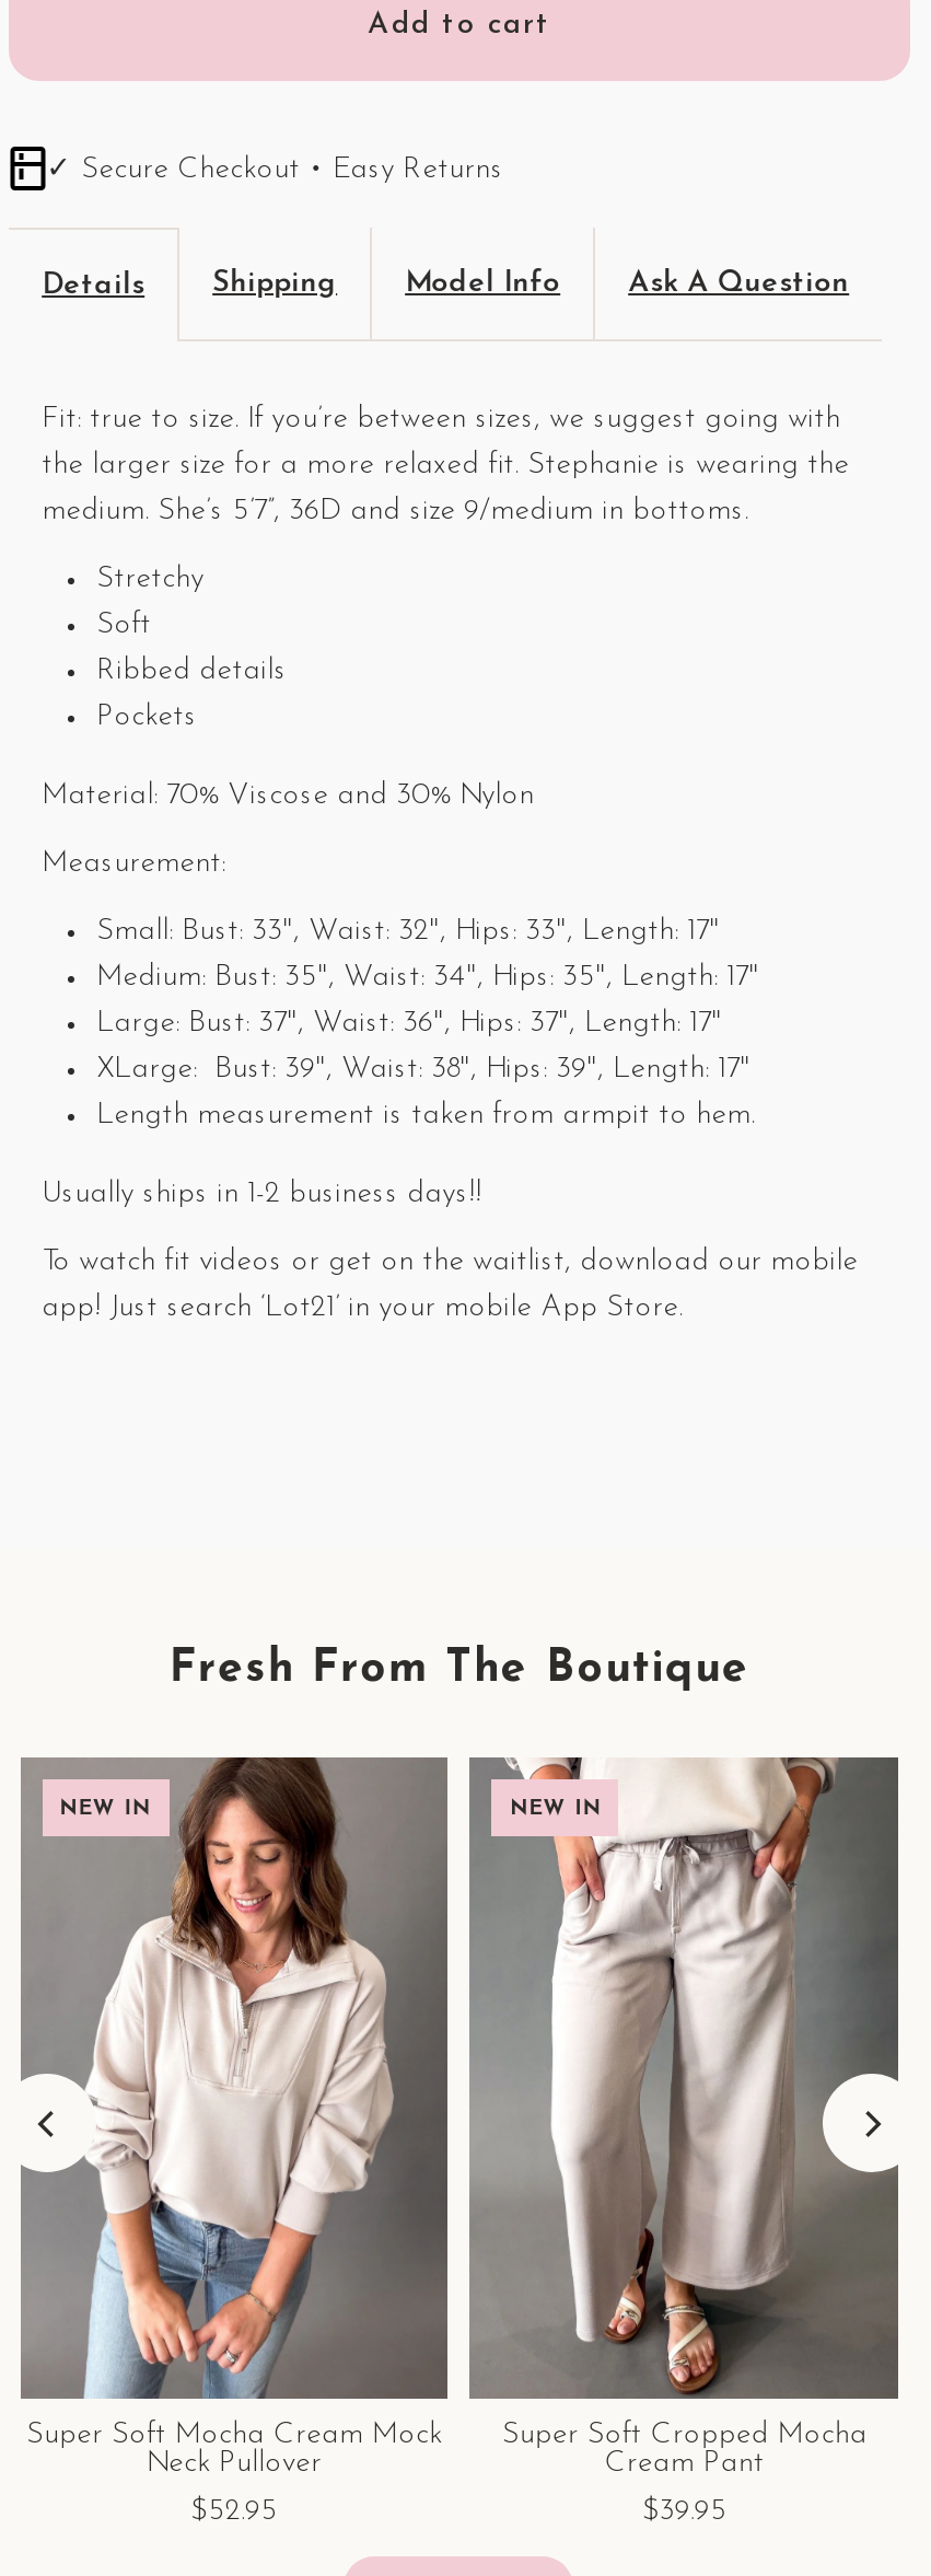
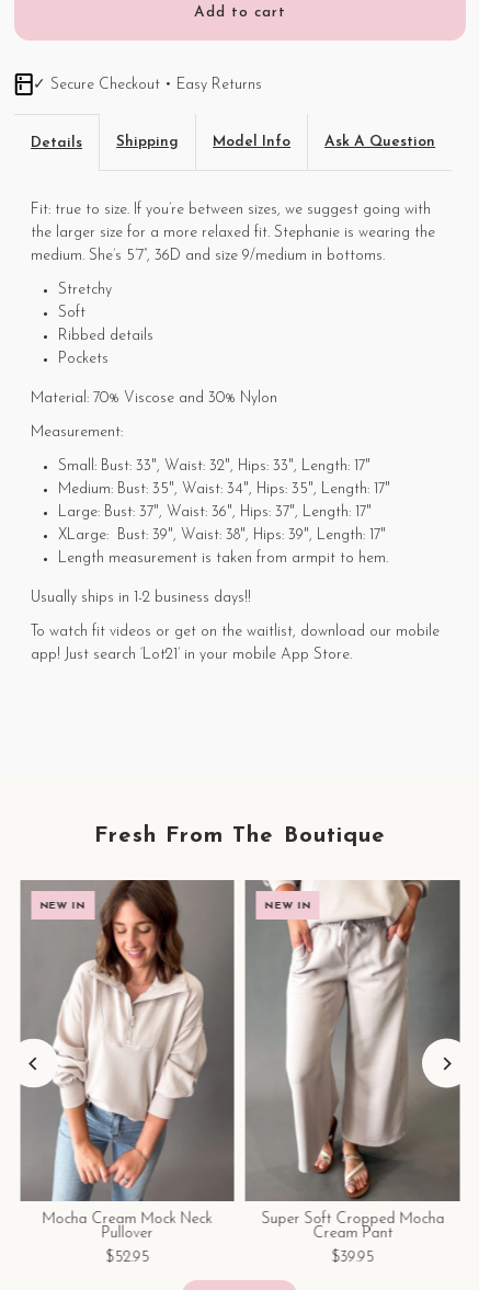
[26,2421,442,2478] Super Soft Mocha Cream Mock | Neck Pullover -> [42,1213,212,1241] Mocha Cream Mock Neck | Pullover

